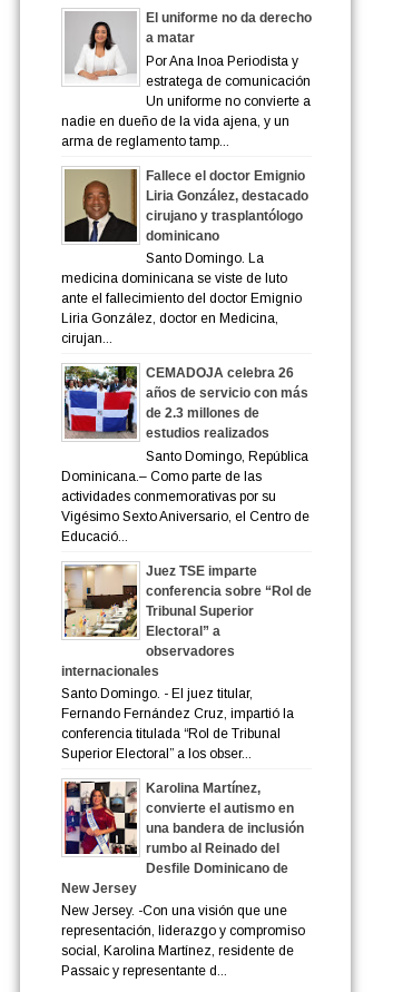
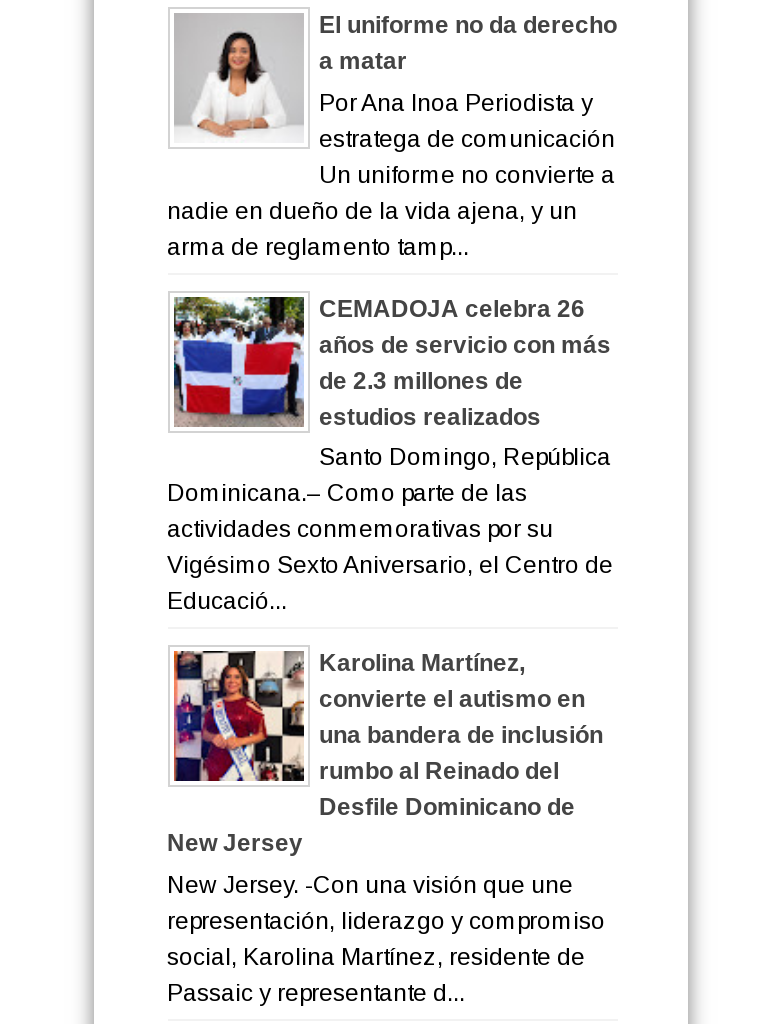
[61,168,308,346] [image] | Fallece el doctor Emignio | Liria González, destacado | cirujano y trasplantólogo | dominicano | Santo Domingo. La | medicina dominicana se viste de luto | ante el fallecimiento del doctor Emignio | Liria González, doctor en Medicina, | cirujan... -> none
[61,563,311,761] [image] | Juez TSE imparte | conferencia sobre “Rol de | Tribunal Superior | Electoral” a | observadores | internacionales | Santo Domingo. - El juez titular, | Fernando Fernández Cruz, impartió la | conferencia titulada “Rol de Tribunal | Superior Electoral” a los obser... -> none

